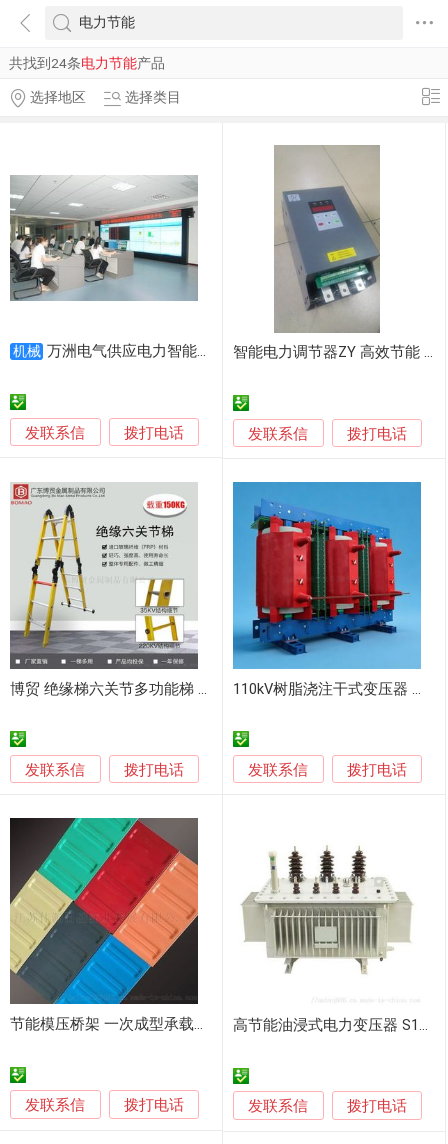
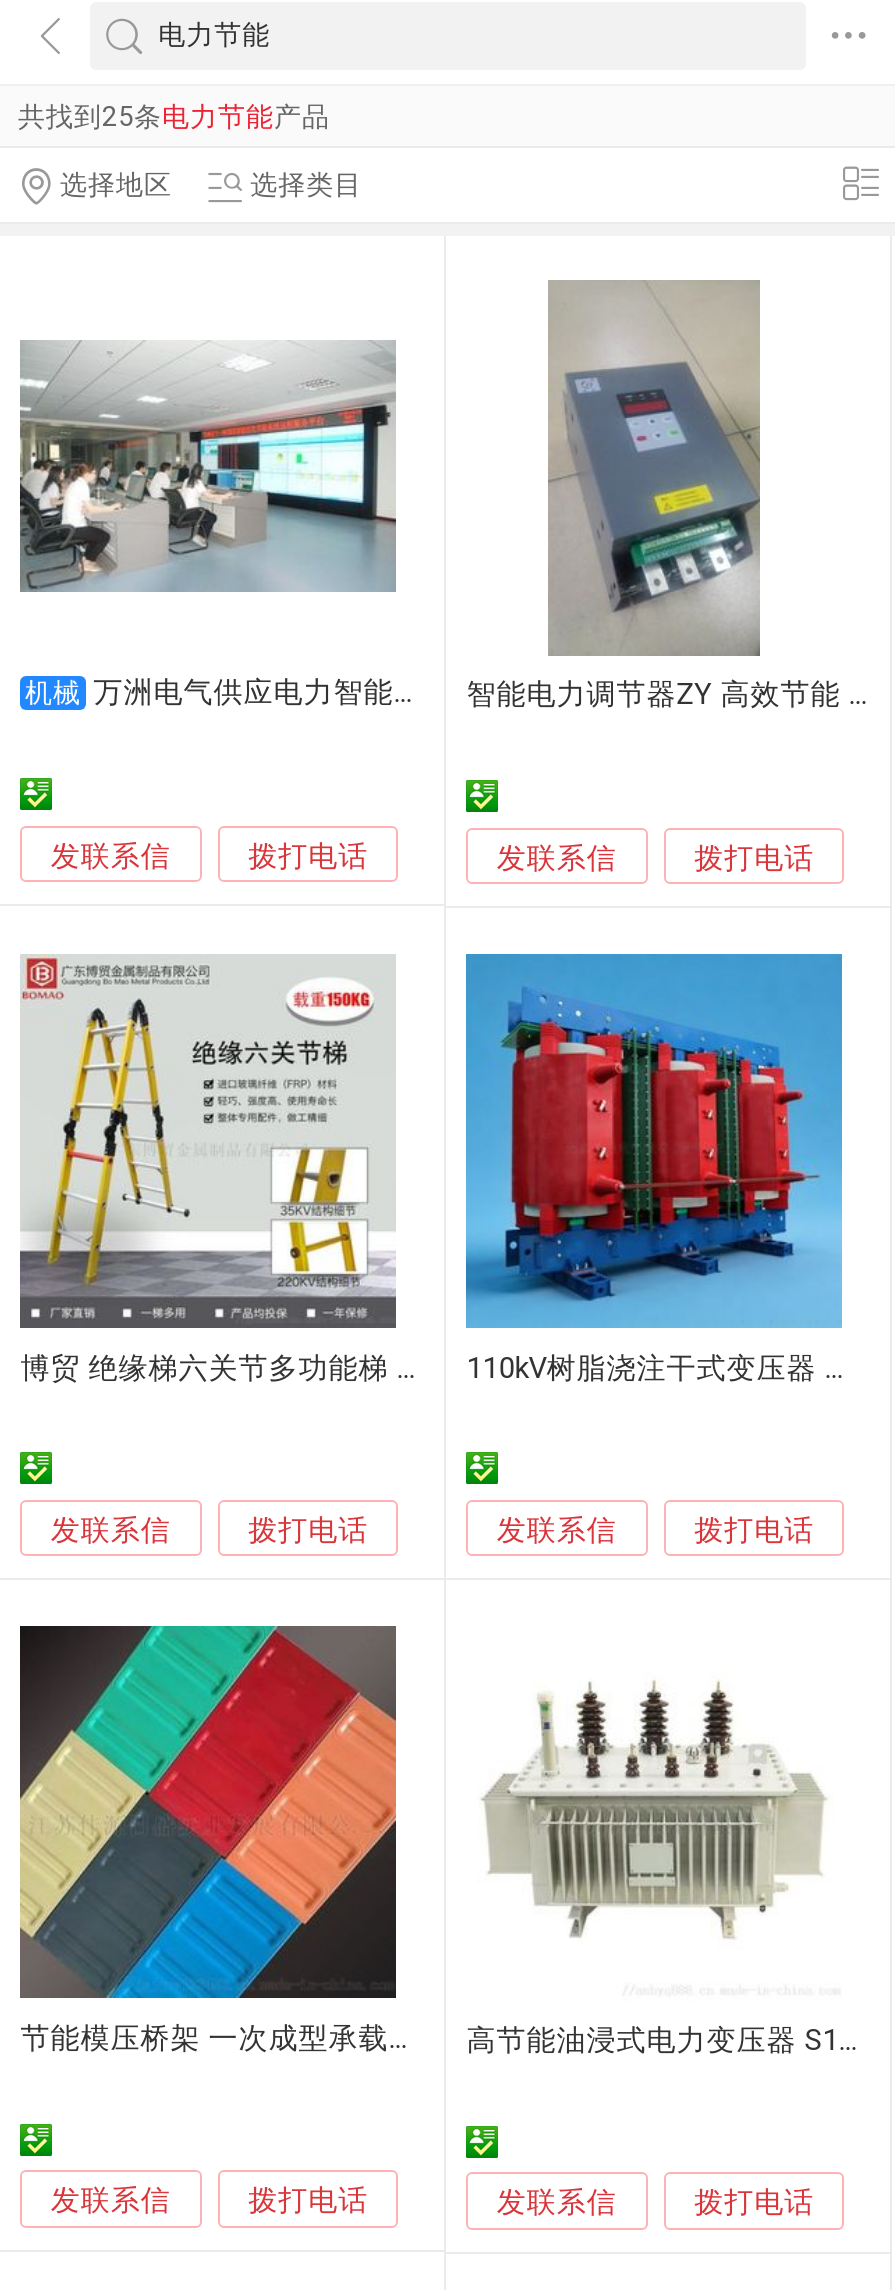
[9,55,165,71] 共找到24条电力节能产品 -> [18,100,330,132] 共找到25条电力节能产品

